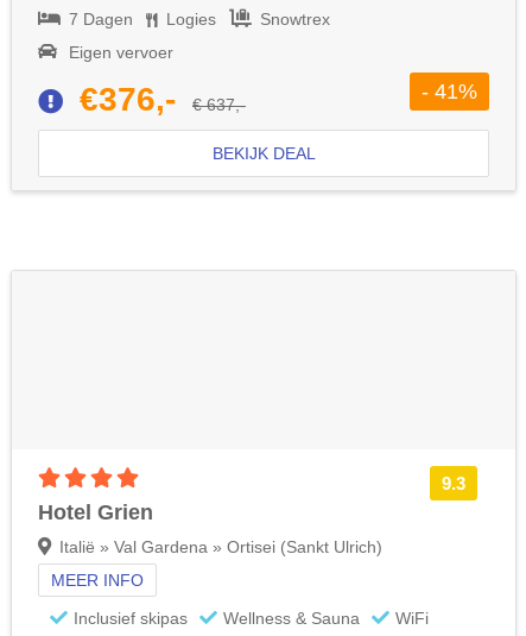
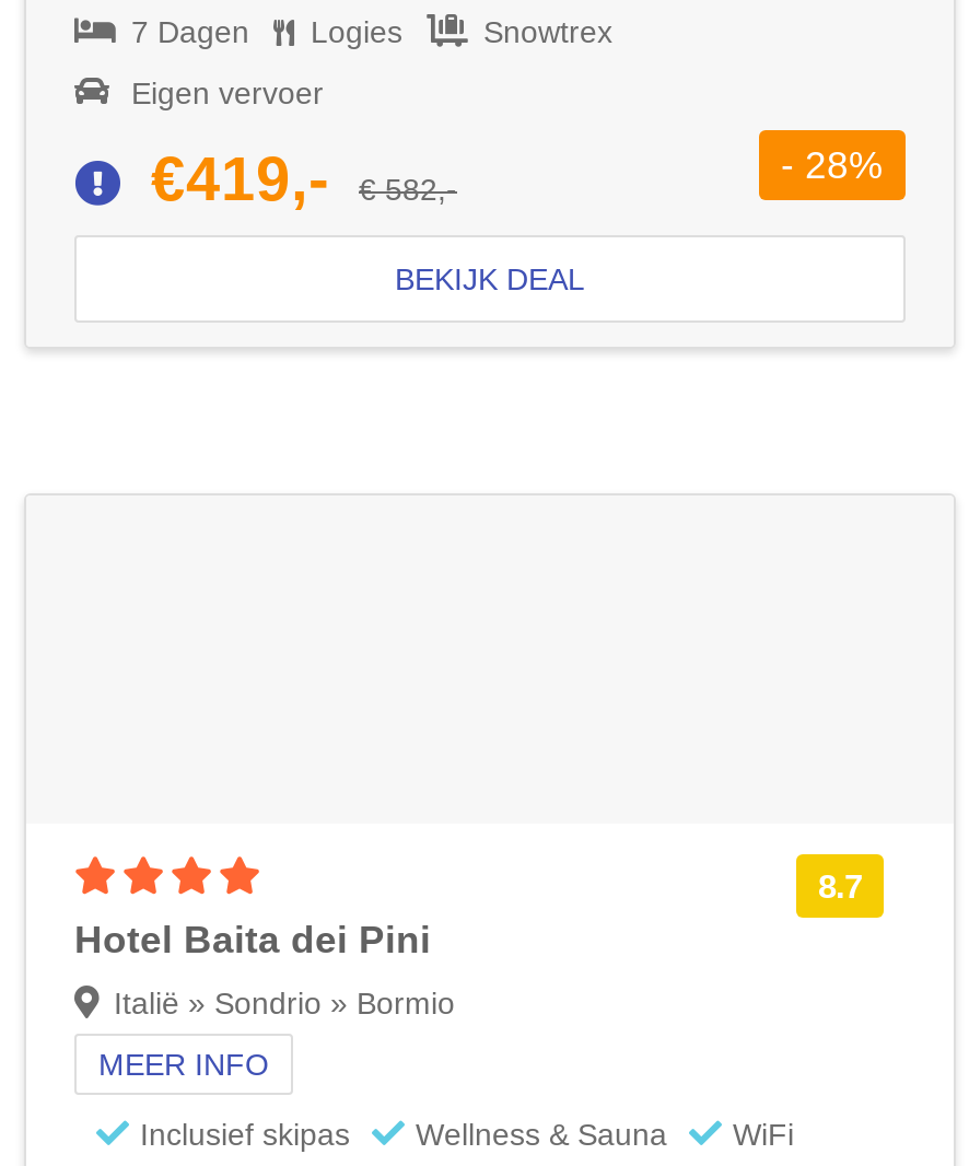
[80,81,176,118] €376,- -> [151,146,328,214] €419,-
[422,80,477,104] - 41% -> [781,144,884,188] - 28%
[192,95,246,114] € 637,- -> [359,172,457,207] € 582,-
[442,473,465,494] 9.3 -> [818,868,862,905] 8.7
[38,501,153,525] Hotel Grien -> [74,918,431,962] Hotel Baita dei Pini
[59,538,382,557] Italië » Val Gardena » Ortisei (Sankt Ulrich) -> [114,986,455,1021] Italië » Sondrio » Bormio

